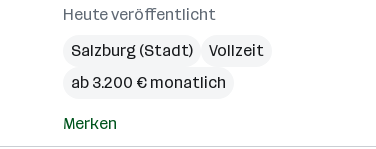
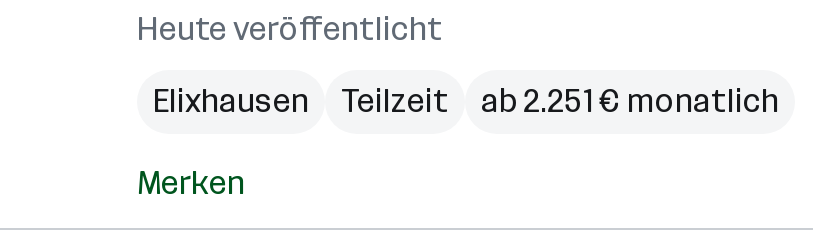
[71,41,264,92] Salzburg (Stadt) | Vollzeit | ab 3.200 € monatlich -> [153,82,779,120] Elixhausen | Teilzeit | ab 2.251 € monatlich

